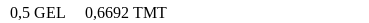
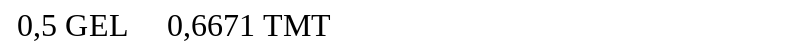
[10,4,167,21] 0,5 GEL 0,6692 TMT -> [17,7,331,41] 0,5 GEL 0,6671 TMT

